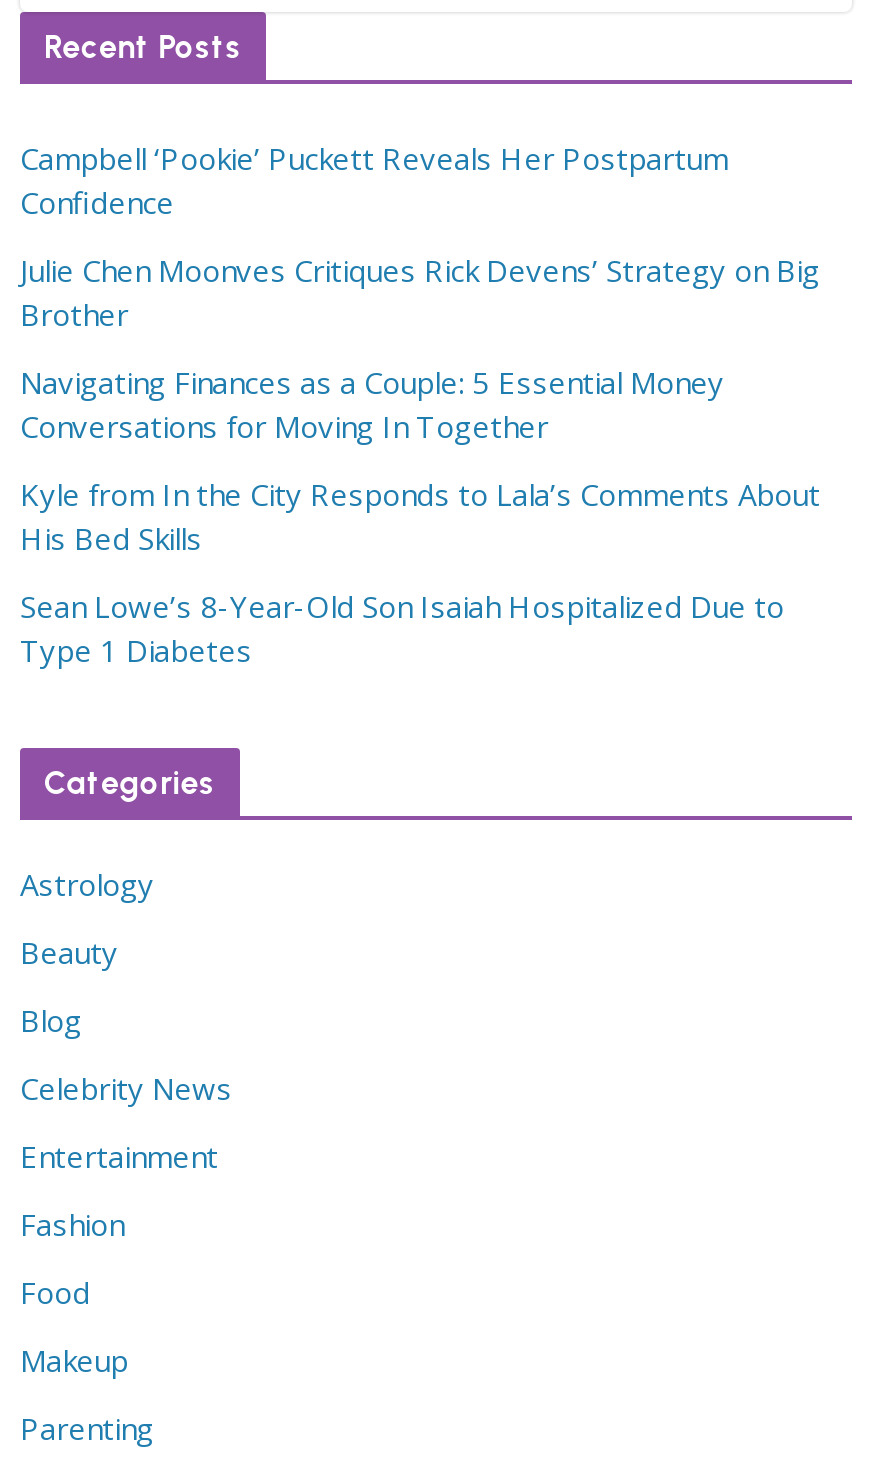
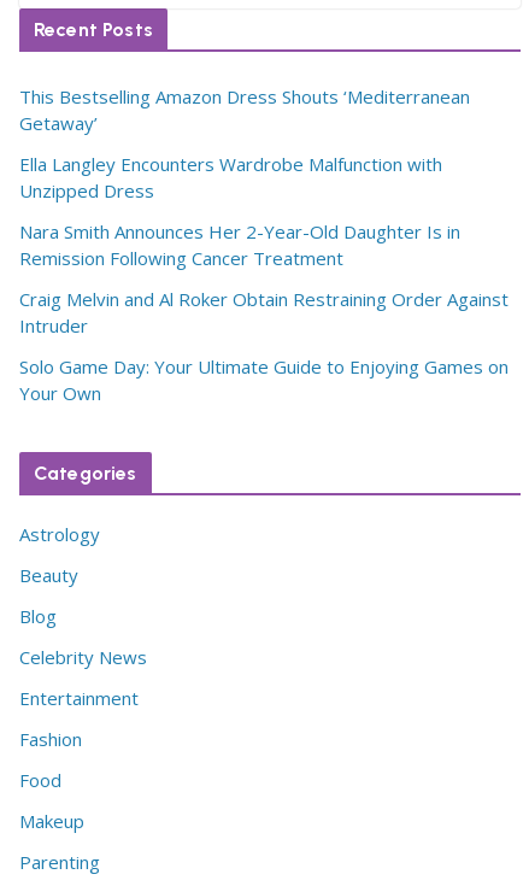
[20,138,728,222] Campbell ‘Pookie’ Puckett Reveals Her Postpartum | Confidence -> [19,85,470,135] This Bestselling Amazon Dress Shouts ‘Mediterranean | Getaway’
[20,250,820,334] Julie Chen Moonves Critiques Rick Devens’ Strategy on Big | Brother -> [19,152,442,203] Ella Langley Encounters Wardrobe Malfunction with | Unzipped Dress
[20,362,724,446] Navigating Finances as a Couple: 5 Essential Money | Conversations for Moving In Together -> [19,220,460,270] Nara Smith Announces Her 2-Year-Old Daughter Is in | Remission Following Cancer Treatment
[20,474,820,558] Kyle from In the City Responds to Lala’s Comments About | His Bed Skills -> [19,287,509,338] Craig Melvin and Al Roker Obtain Restraining Order Against | Intruder
[20,586,784,670] Sean Lowe’s 8-Year-Old Son Isaiah Hospitalized Due to | Type 1 Diabetes -> [19,355,509,405] Solo Game Day: Your Ultimate Guide to Enjoying Games on | Your Own

